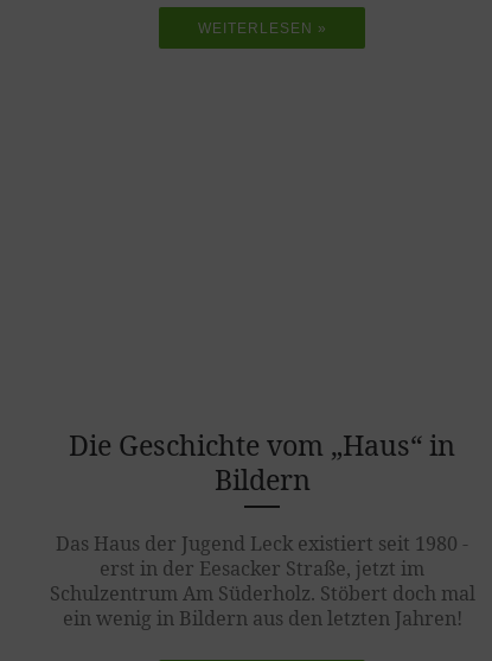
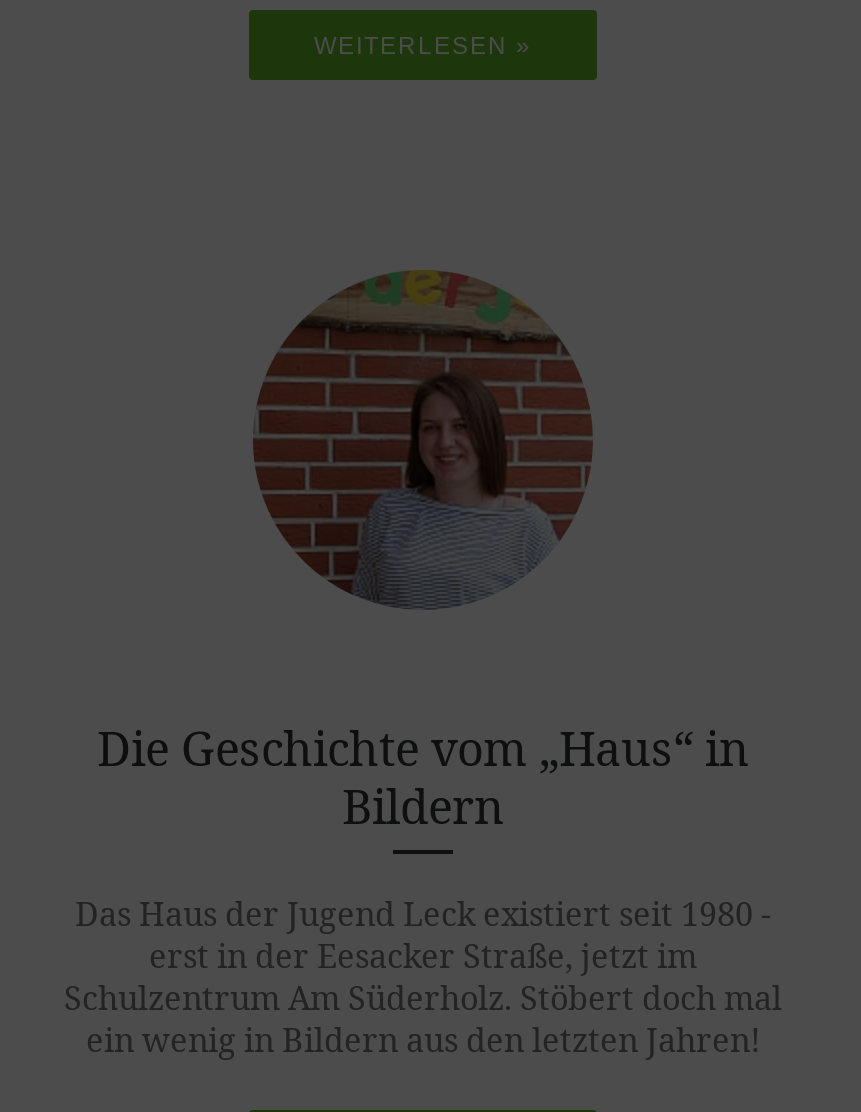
none -> [251,268,595,610] [image]

